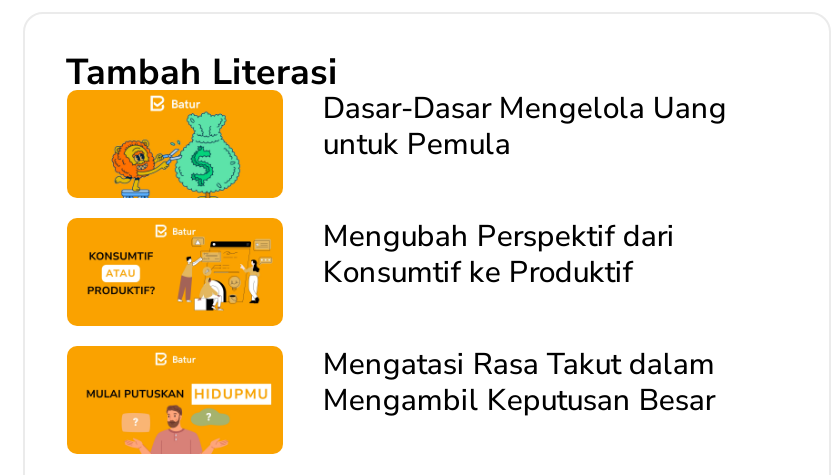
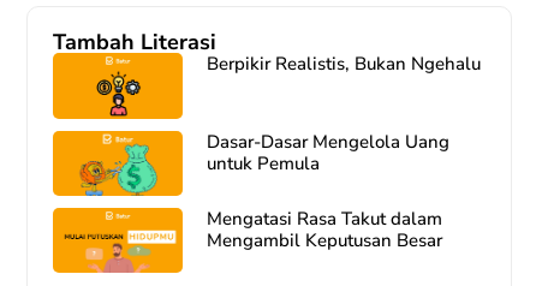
none -> [61,52,480,120] [image] | Berpikir Realistis, Bukan Ngehalu
moved [323,88,727,164] -> [206,129,449,175]: Dasar-Dasar Mengelola Uang | untuk Pemula
[77,216,675,329] [image] | Mengubah Perspektif dari | Konsumtif ke Produktif -> none

